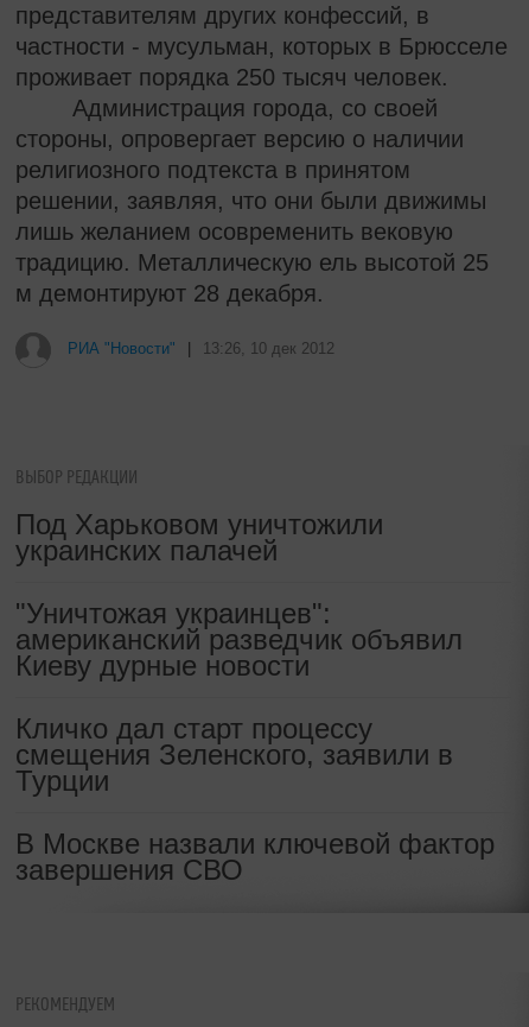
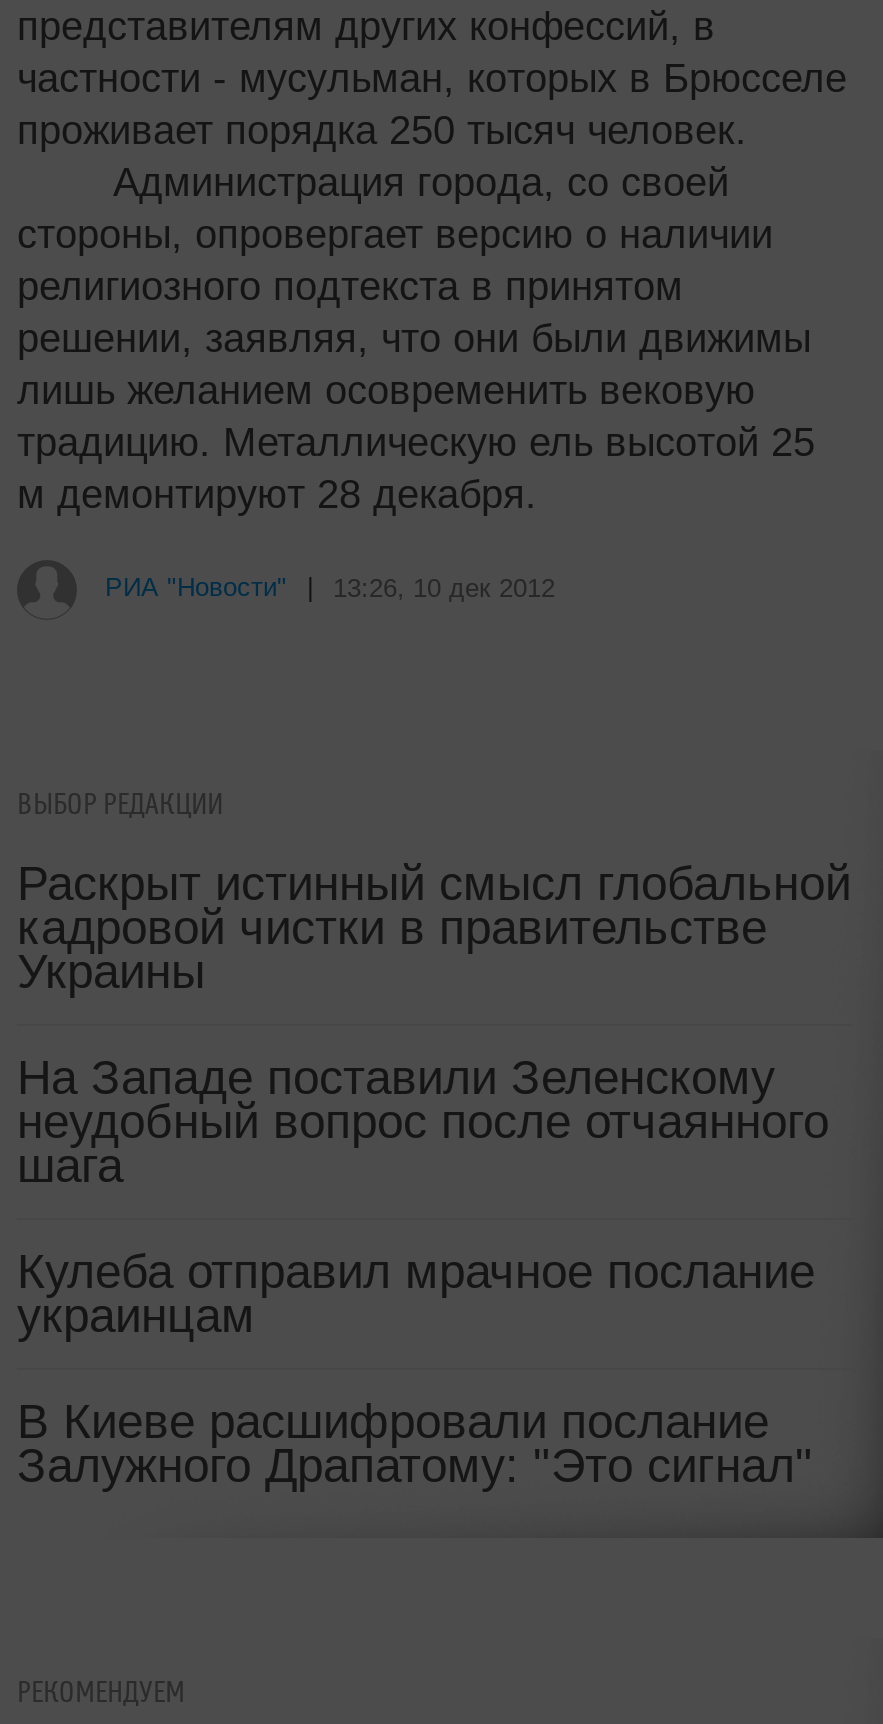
[15,508,383,566] Под Харьковом уничтожили | украинских палачей -> [17,856,851,998] Раскрыт истинный смысл глобальной | кадровой чистки в правительстве | Украины
[15,597,463,682] "Уничтожая украинцев": | американский разведчик объявил | Киеву дурные новости -> [17,1050,829,1192] На Западе поставили Зеленскому | неудобный вопрос после отчаянного | шага
[15,712,453,797] Кличко дал старт процессу | смещения Зеленского, заявили в | Турции -> [17,1244,815,1342] Кулеба отправил мрачное послание | украинцам
[15,828,495,886] В Москве назвали ключевой фактор | завершения СВО -> [17,1394,813,1492] В Киеве расшифровали послание | Залужного Драпатому: "Это сигнал"

